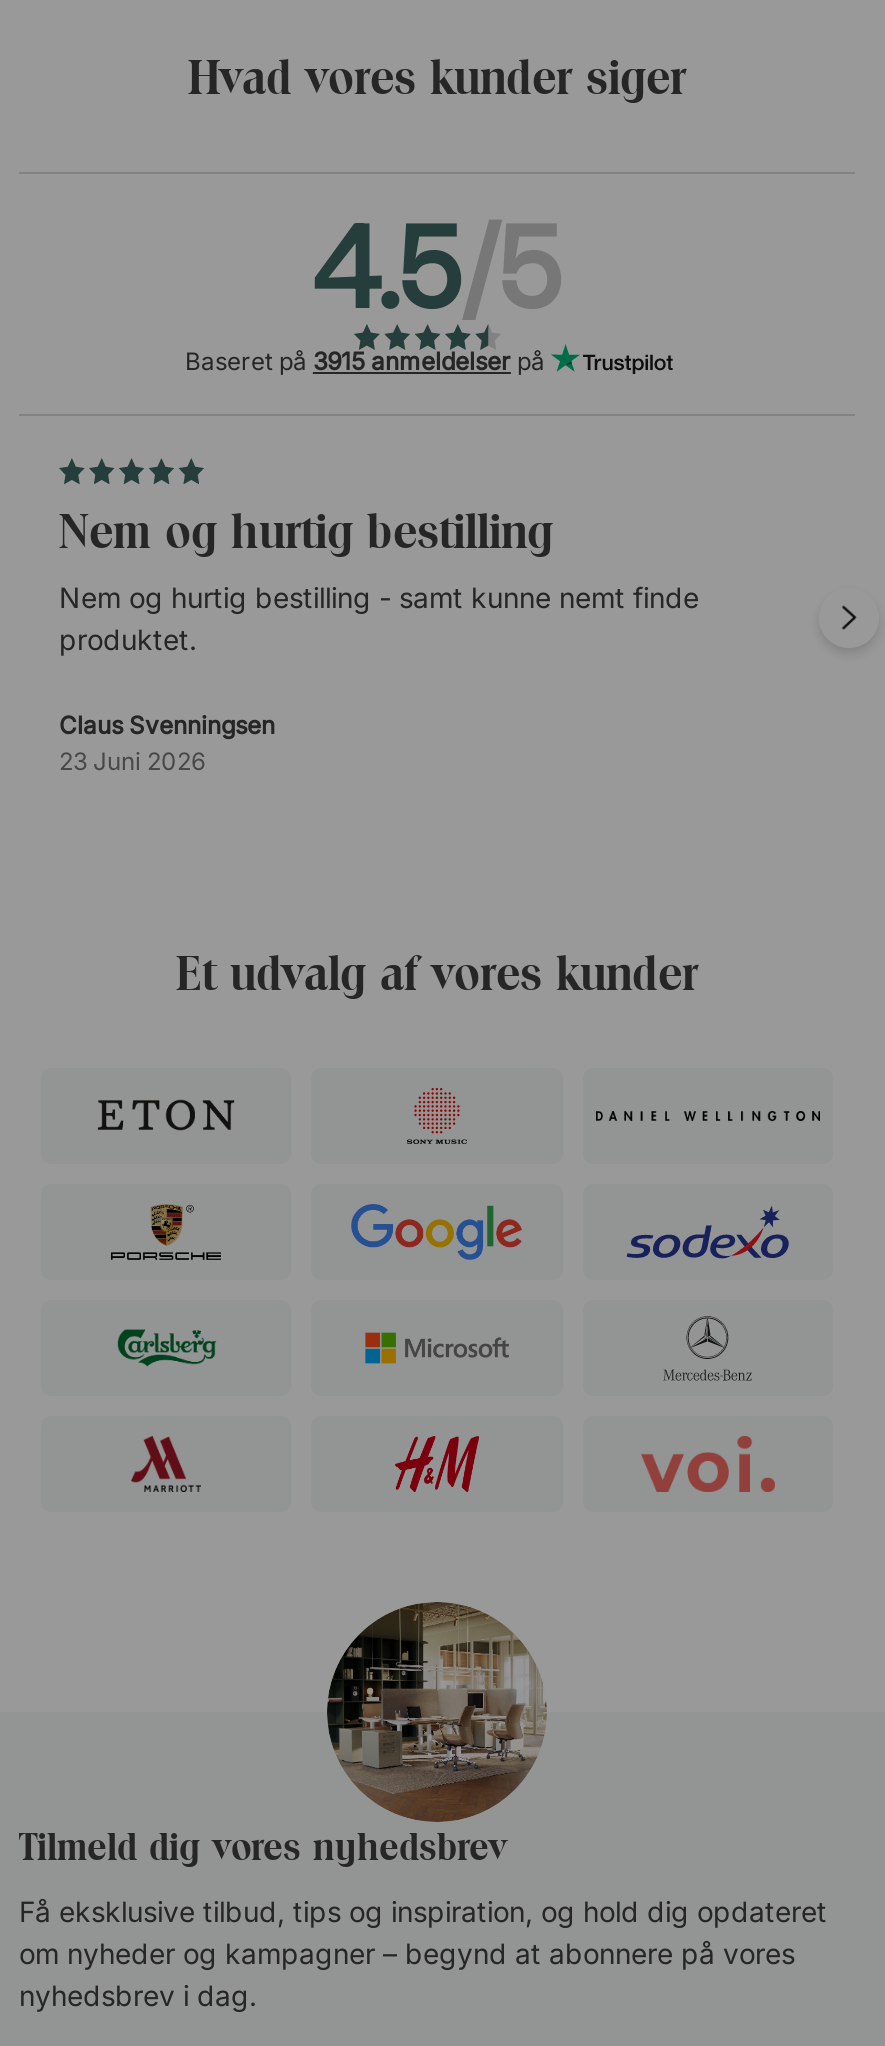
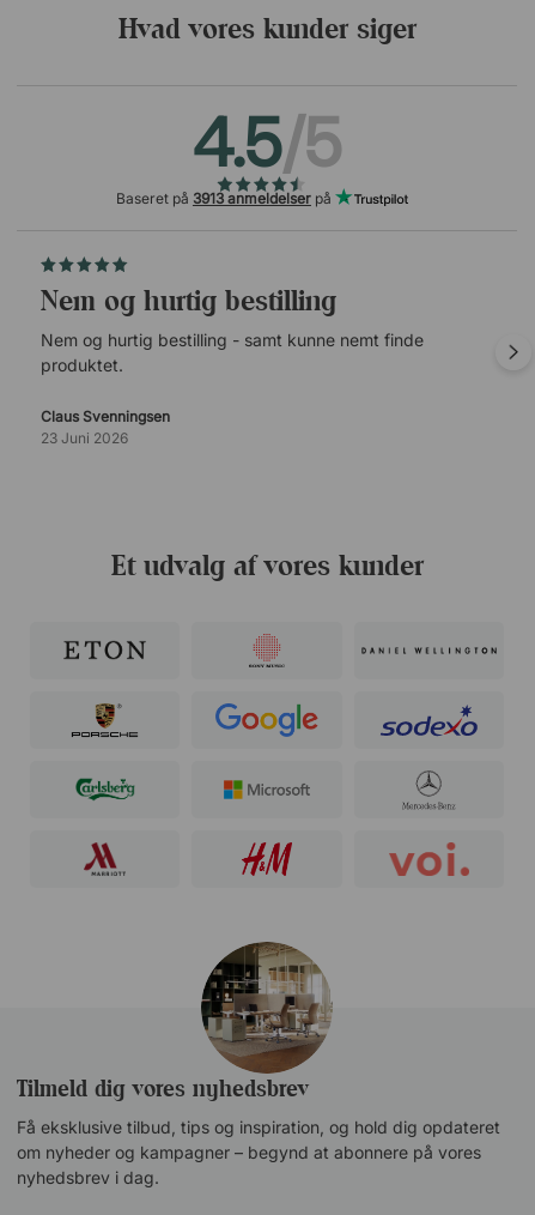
[185,346,551,376] Baseret på 3915 anmeldelser på -> [116,189,335,207] Baseret på 3913 anmeldelser på

